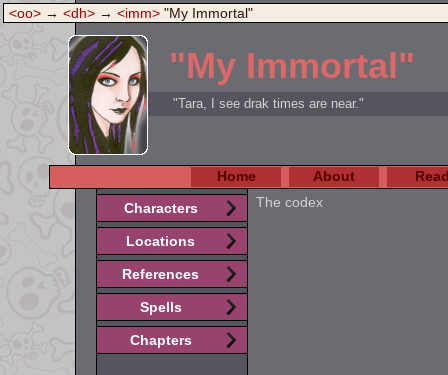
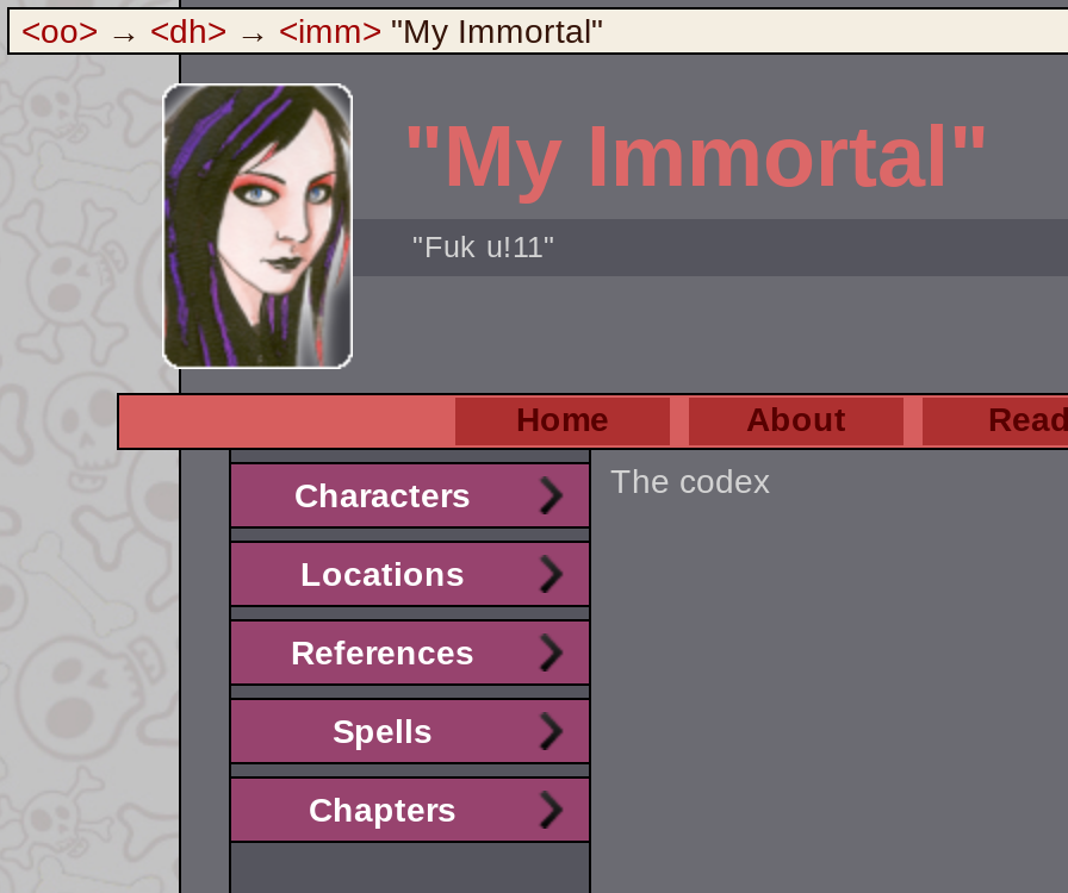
[173,97,364,111] "Tara, I see drak times are near." -> [412,231,555,264] "Fuk u!11"

